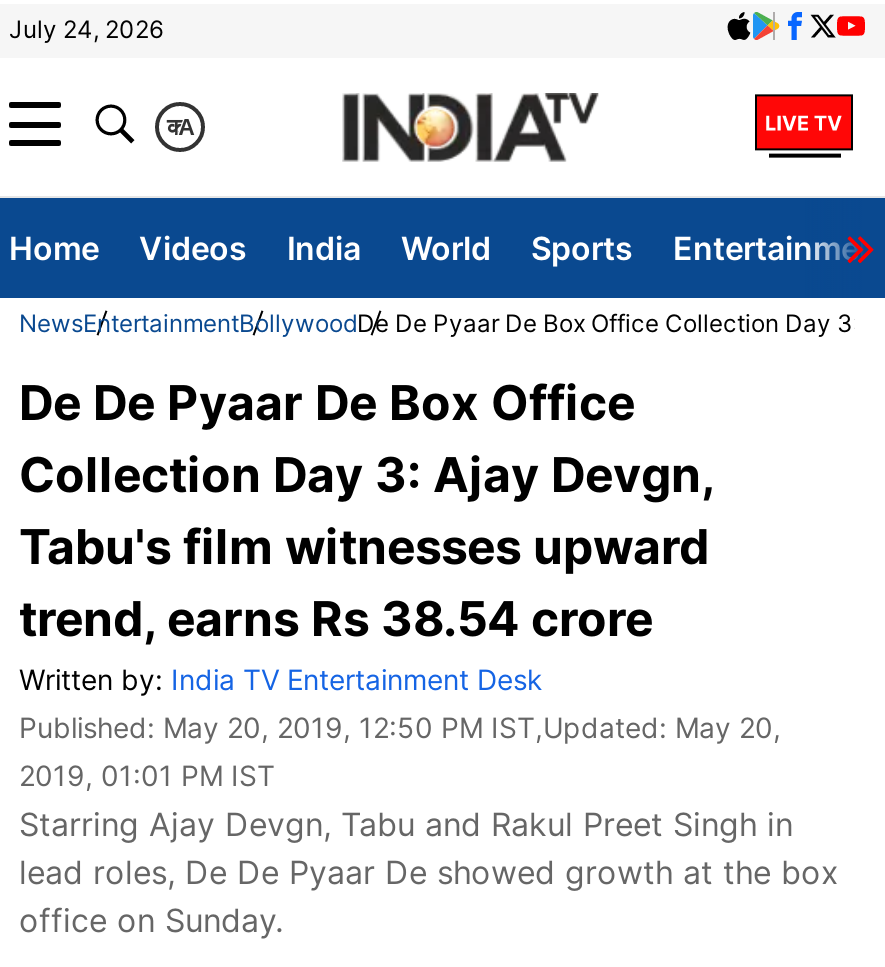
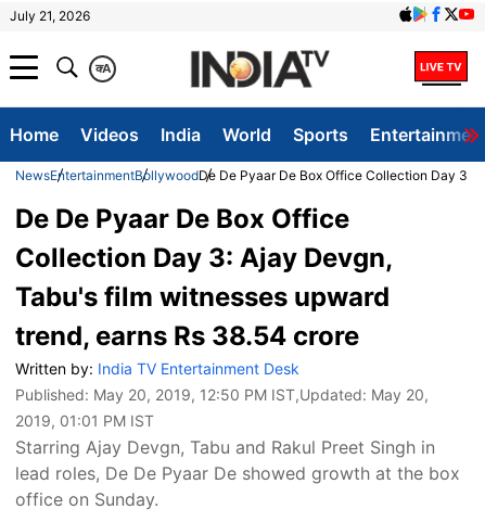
[9,14,163,44] July 24, 2026 -> [10,8,90,24] July 21, 2026

